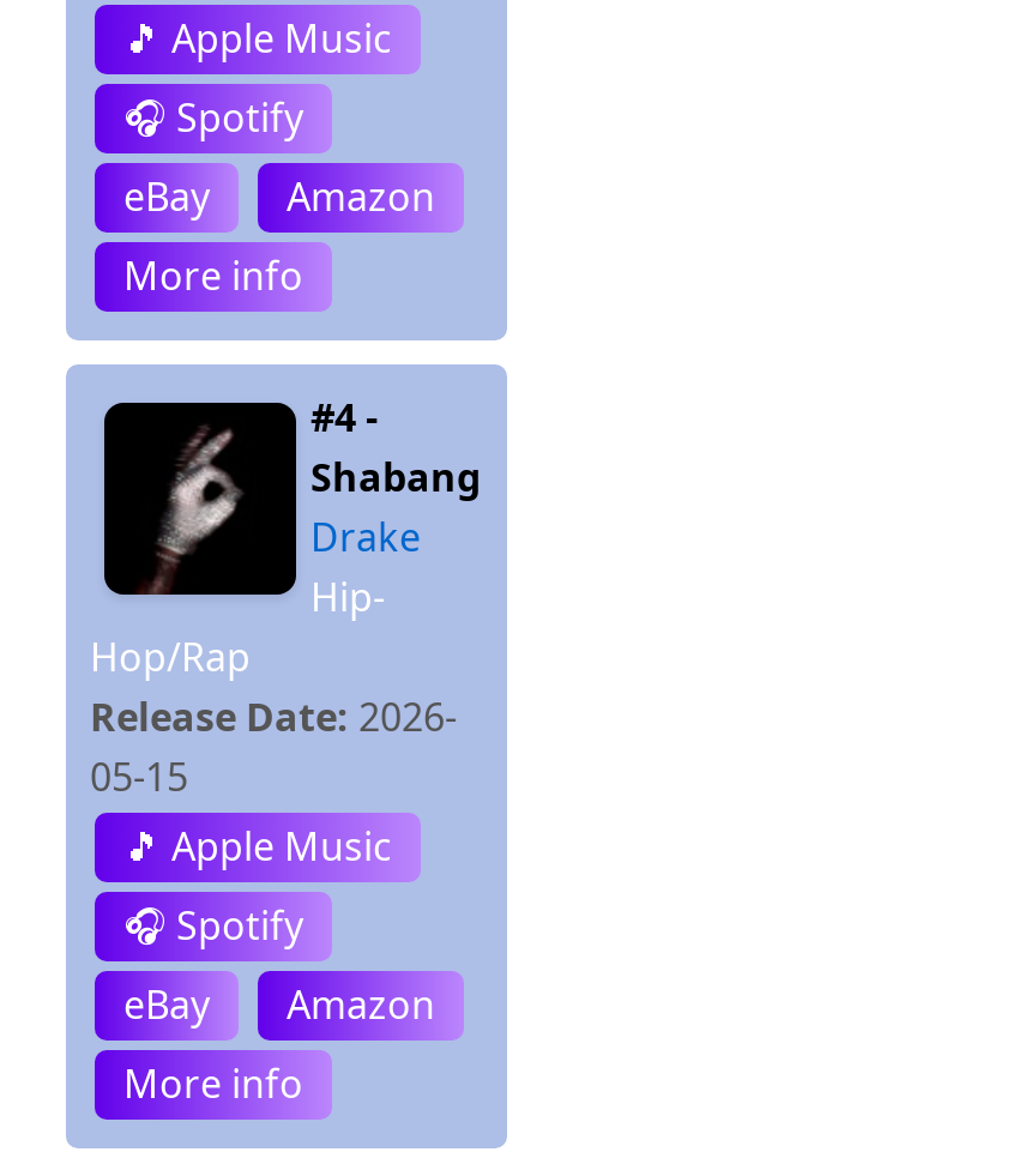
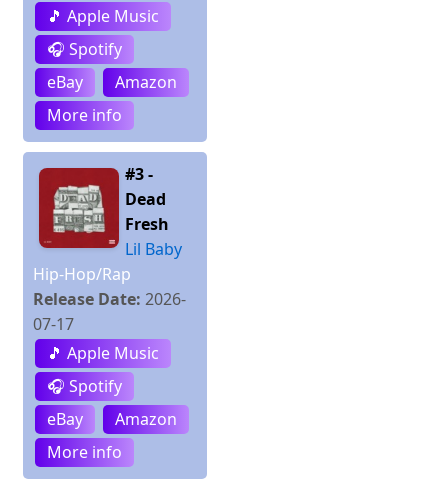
[90,391,481,683] [image] | #4 - | Shabang | Drake | Hip- | Hop/Rap -> [33,163,182,285] [image] | #3 - | Dead | Fresh | Lil Baby | Hip-Hop/Rap
[90,750,188,803] 05-15 -> [33,313,74,335] 07-17

